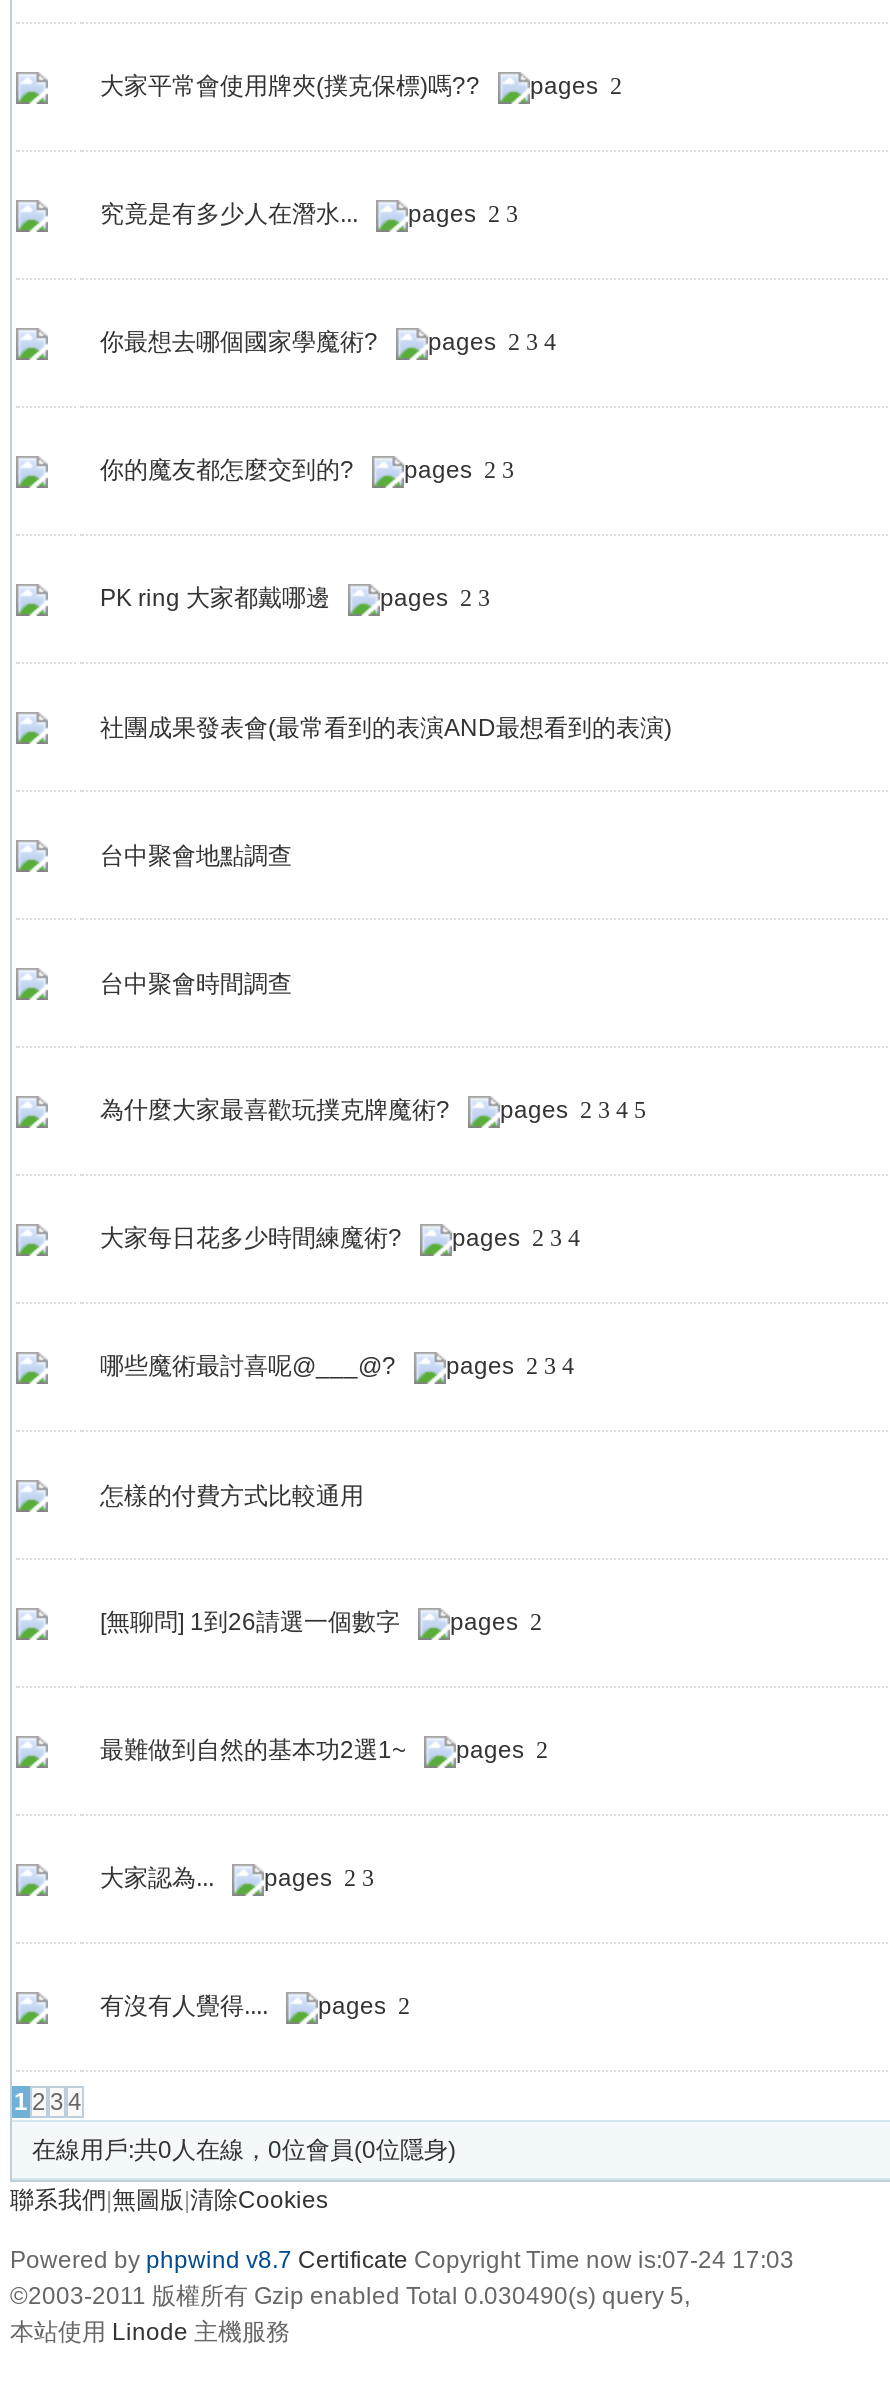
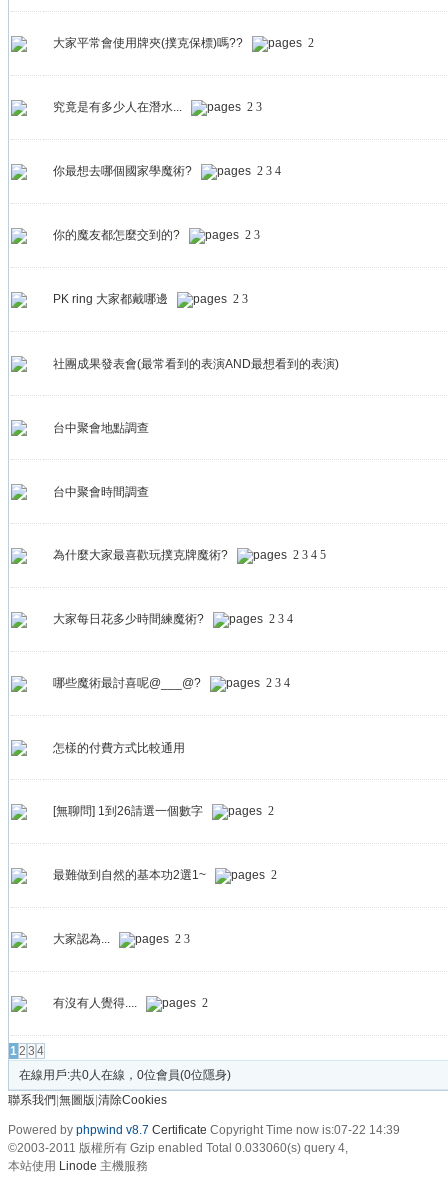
[10,2246,794,2274] Powered by phpwind v8.7 Certificate Copyright Time now is:07-24 17:03 -> [8,1123,400,1137] Powered by phpwind v8.7 Certificate Copyright Time now is:07-22 14:39
[10,2282,690,2310] ©2003-2011版權所有 Gzip enabled Total 0.030490(s) query 5, -> [8,1141,348,1155] ©2003-2011版權所有 Gzip enabled Total 0.033060(s) query 4,

